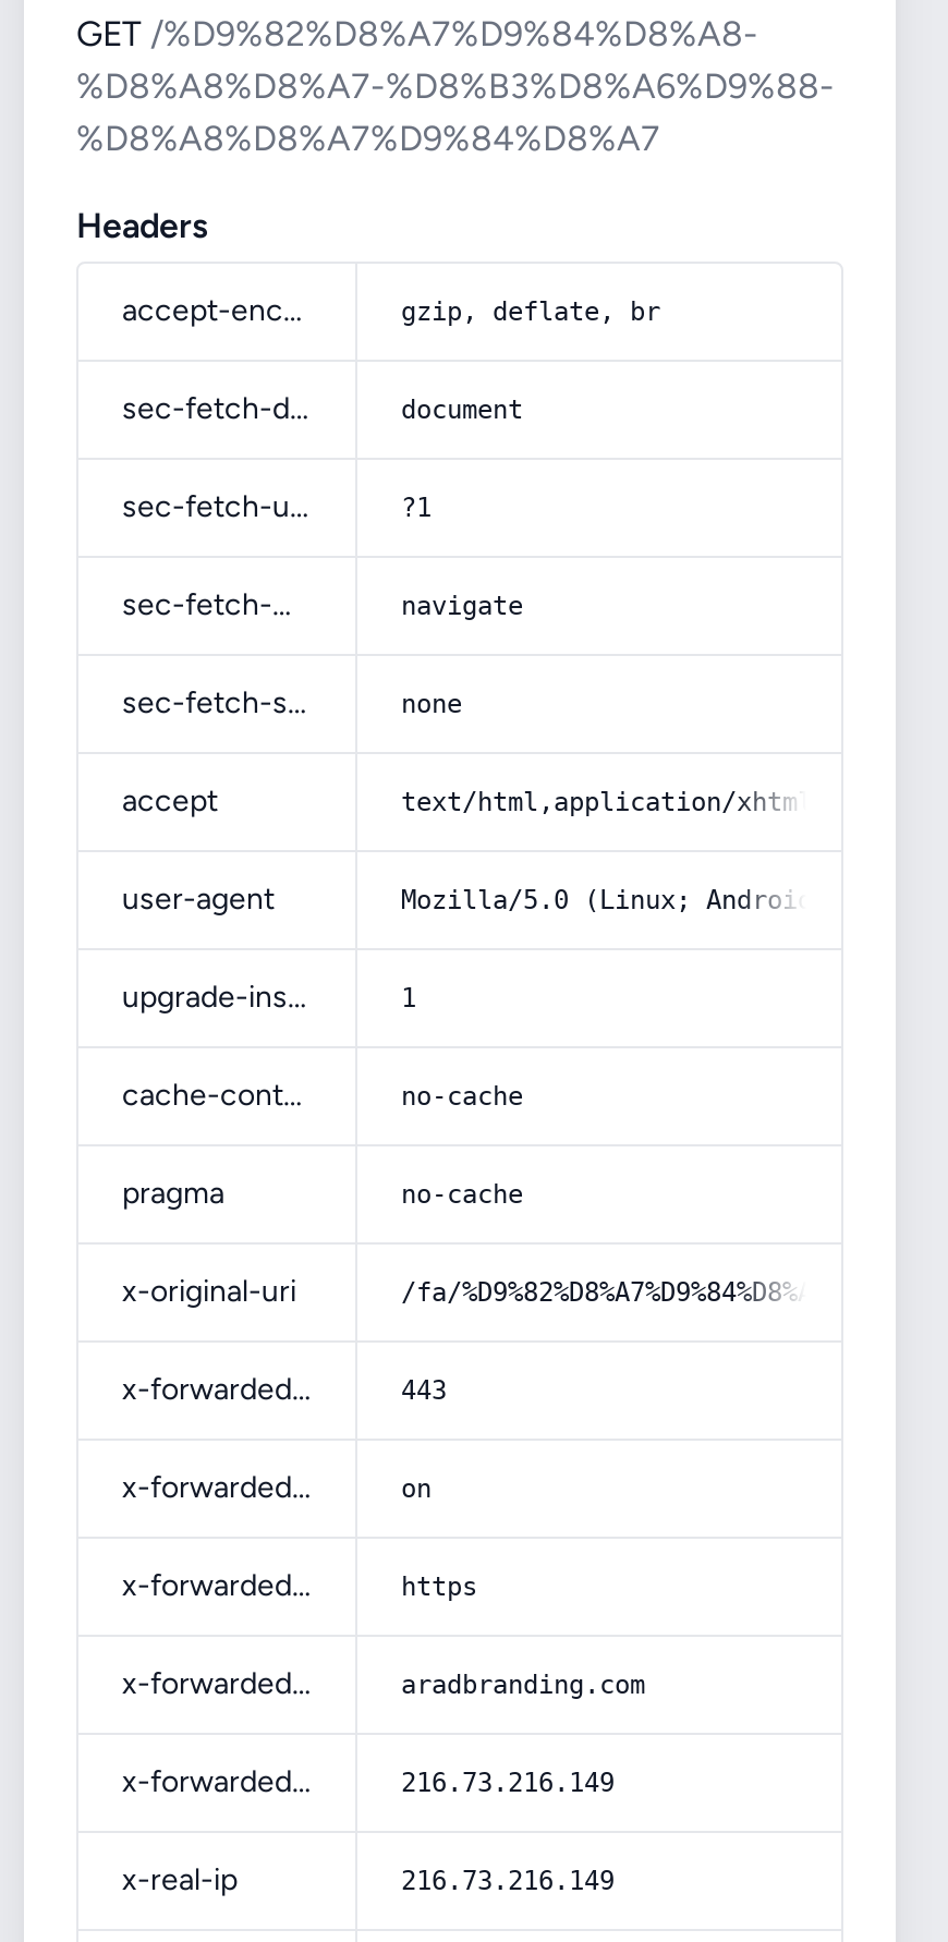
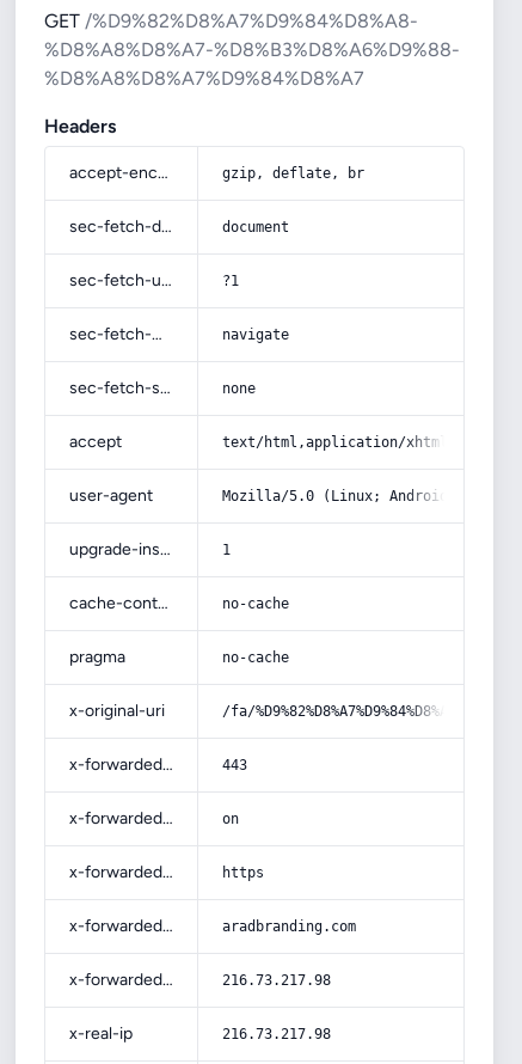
[401,1768,615,1798] 216.73.216.149 -> [222,972,331,989] 216.73.217.98
[401,1866,615,1896] 216.73.216.149 -> [222,1026,331,1042] 216.73.217.98

